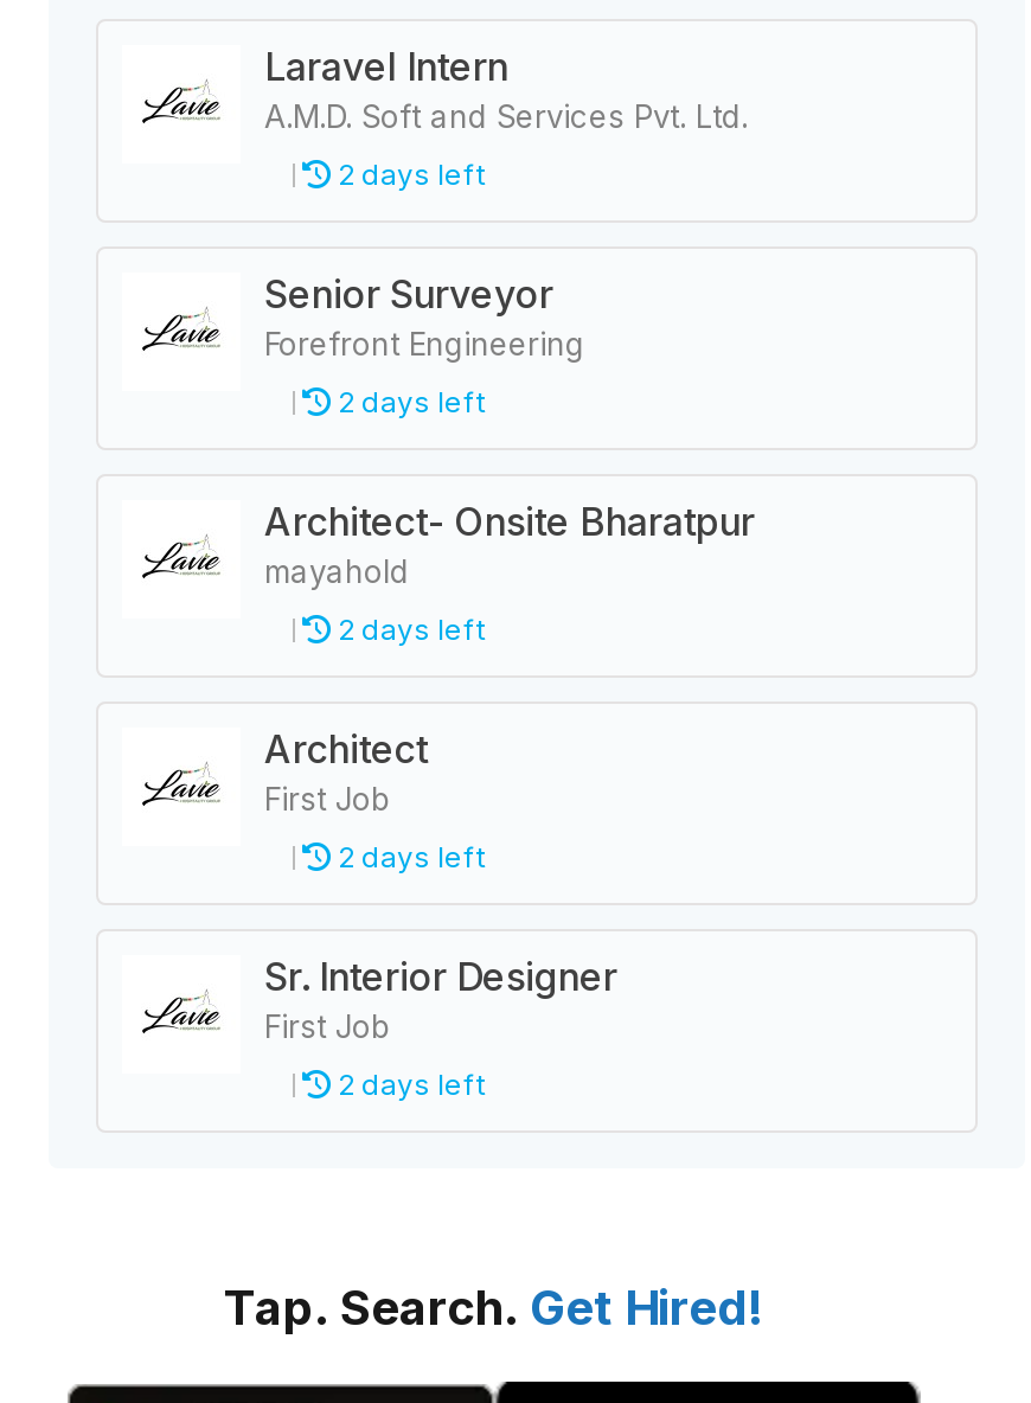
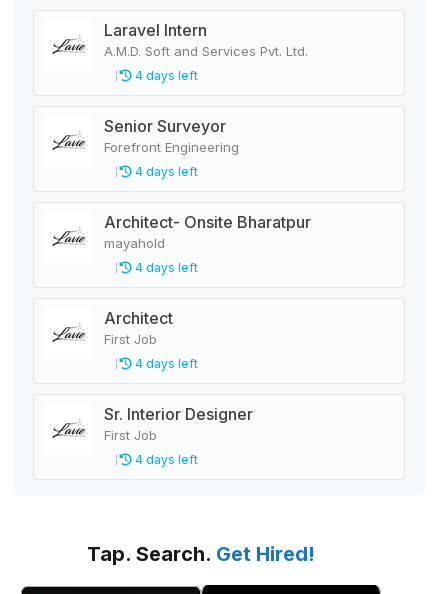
[331,156,485,192] 2 days left -> [132,68,198,83] 4 days left
[331,384,485,419] 2 days left -> [132,164,198,179] 4 days left
[331,611,485,647] 2 days left -> [132,260,198,275] 4 days left
[331,839,485,875] 2 days left -> [132,356,198,371] 4 days left
[331,1066,485,1102] 2 days left -> [132,452,198,467] 4 days left

